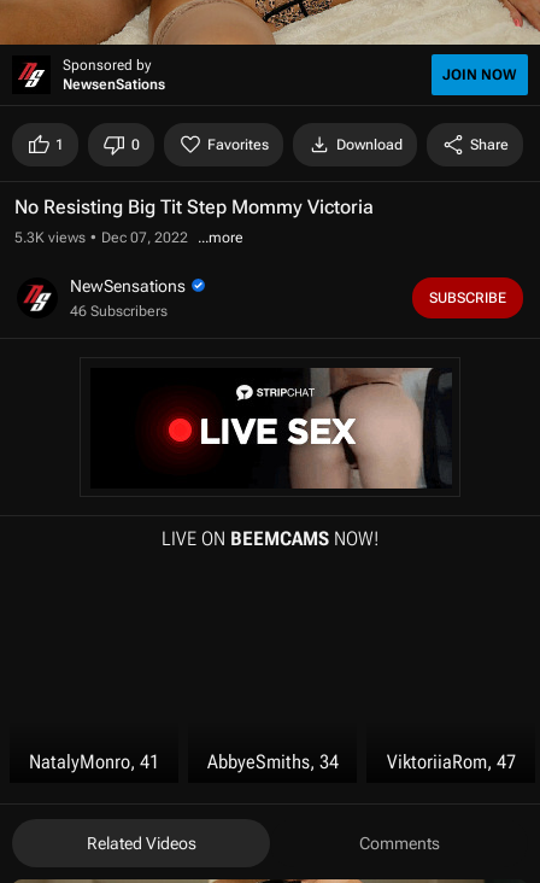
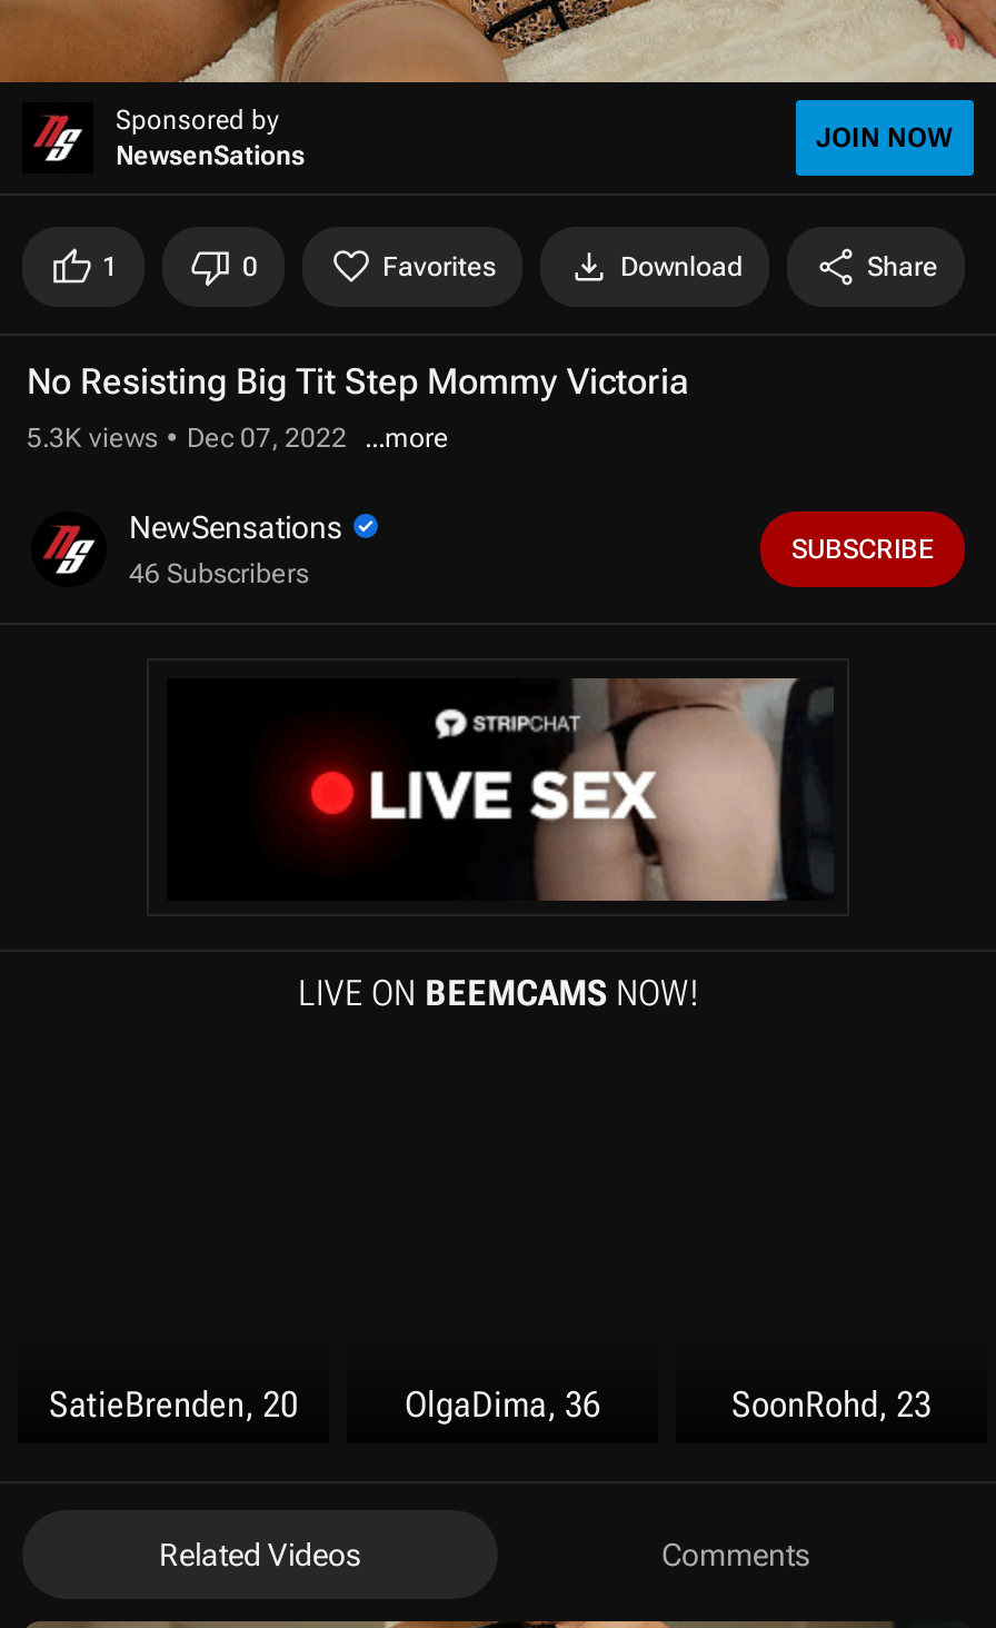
[29,750,515,773] NatalyMonro, 41 | AbbyeSmiths, 34 | ViktoriiaRom, 47 -> [49,1383,932,1426] SatieBrenden, 20 | OlgaDima, 36 | SoonRohd, 23

